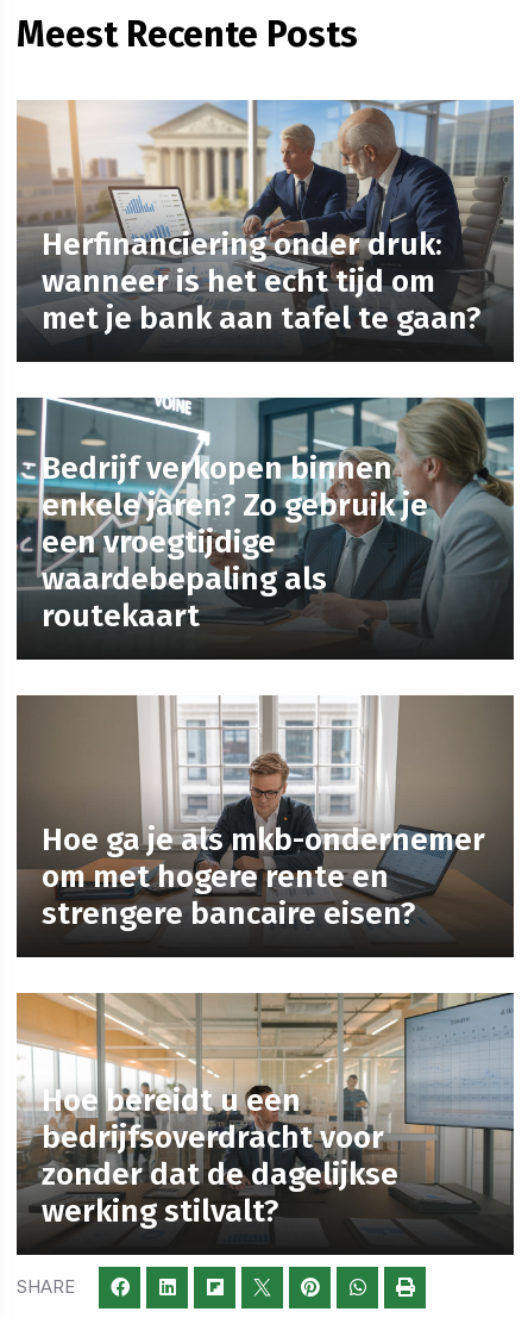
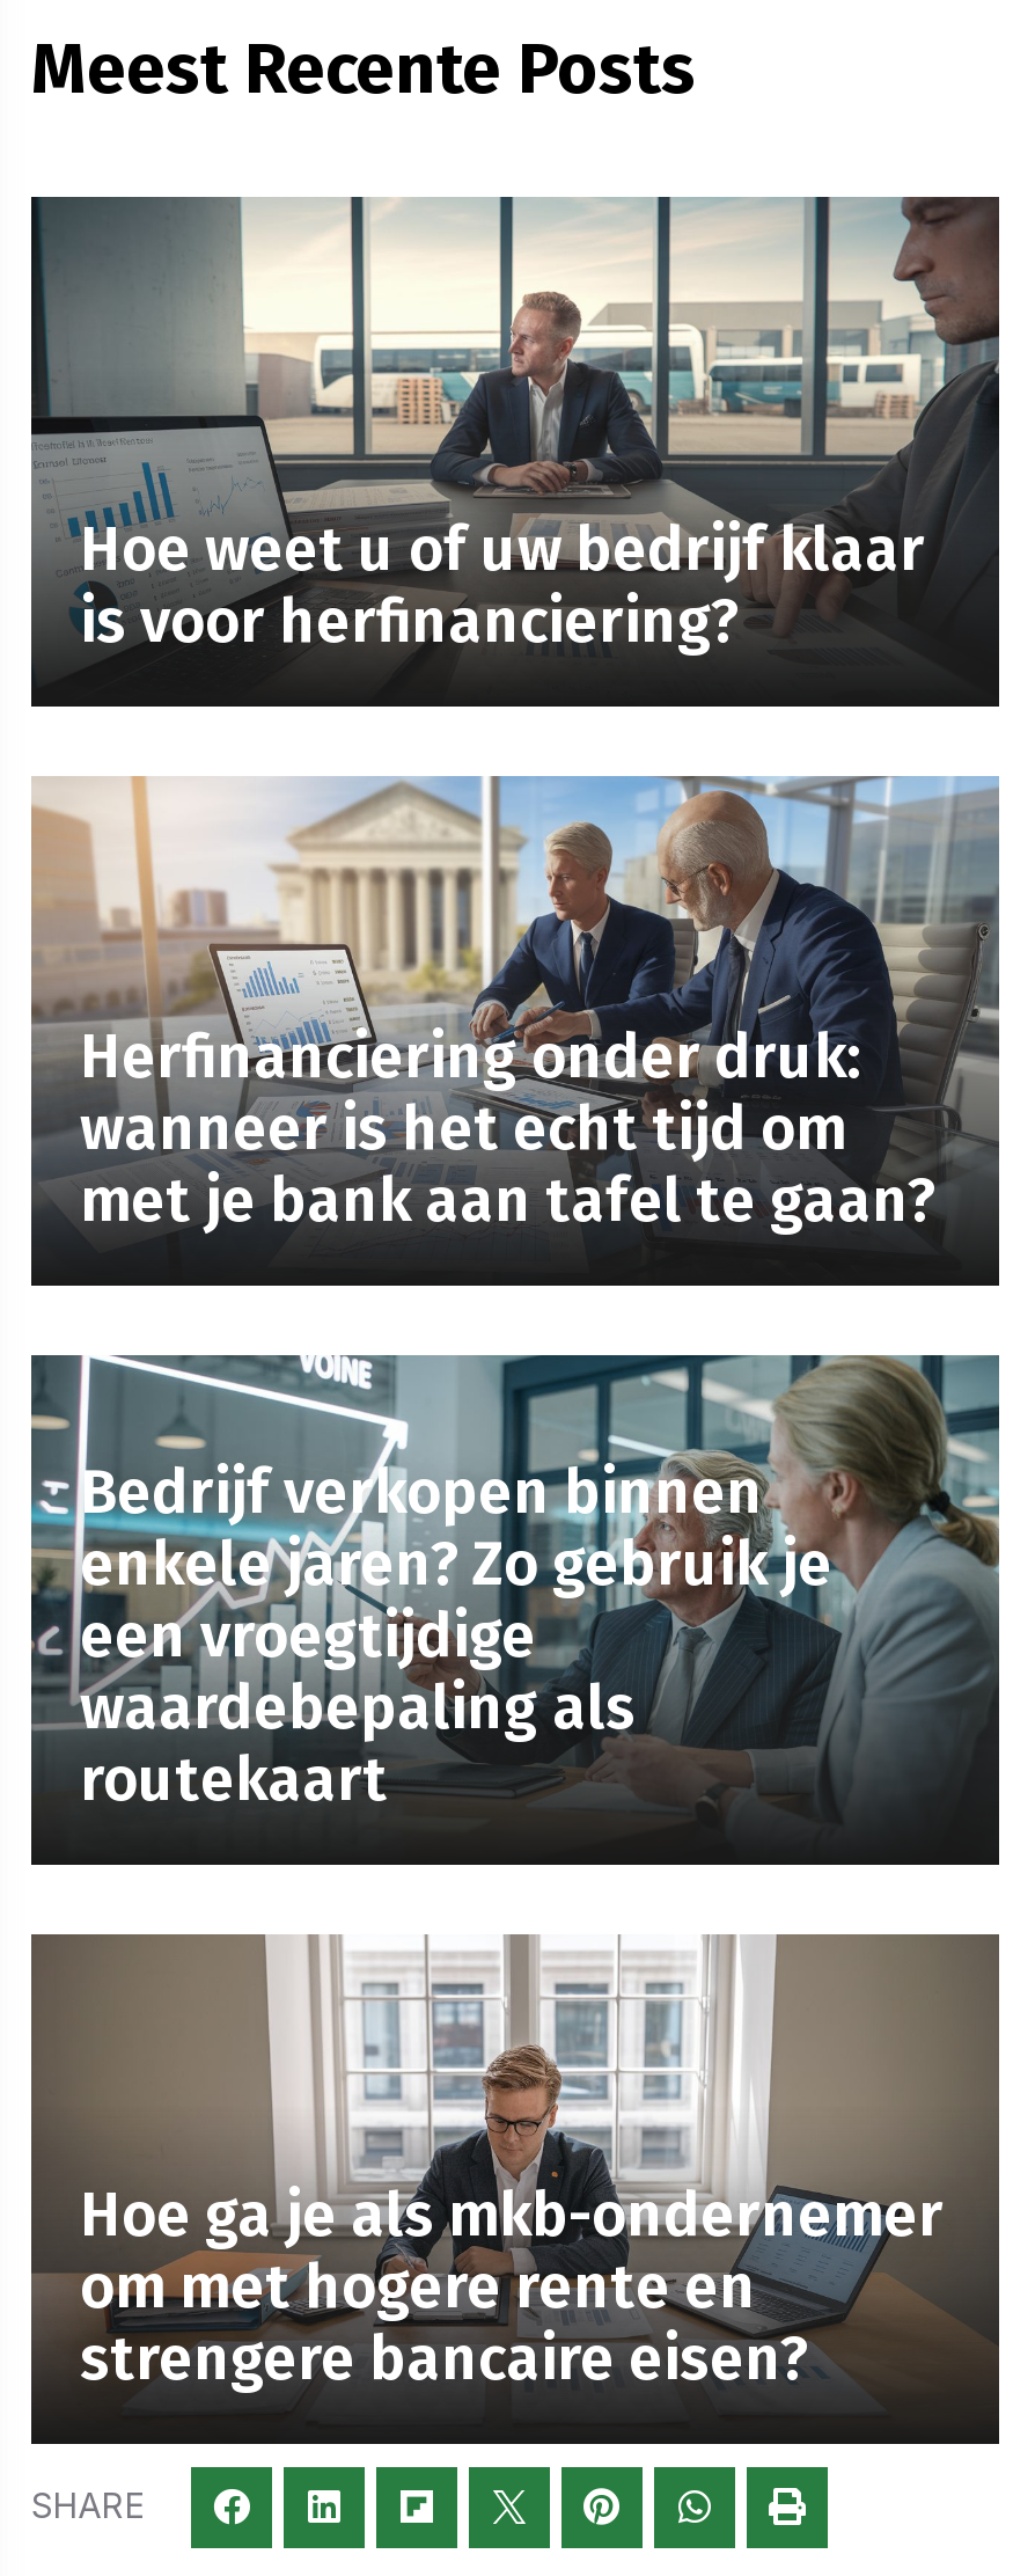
none -> [29,195,1001,658] [image] | Hoe weet u of uw bedrijf klaar | is voor herfinanciering?
moved [15,99,515,932] -> [29,774,1001,2395]: [image] | Herfinanciering onder druk: | wanneer is het echt tijd om | ... | om met hogere rente en | strengere bancaire eisen?
[15,992,514,1230] [image] | Hoe bereidt u een | bedrijfsoverdracht voor | zonder dat de dagelijkse | werking stilvalt? -> none

